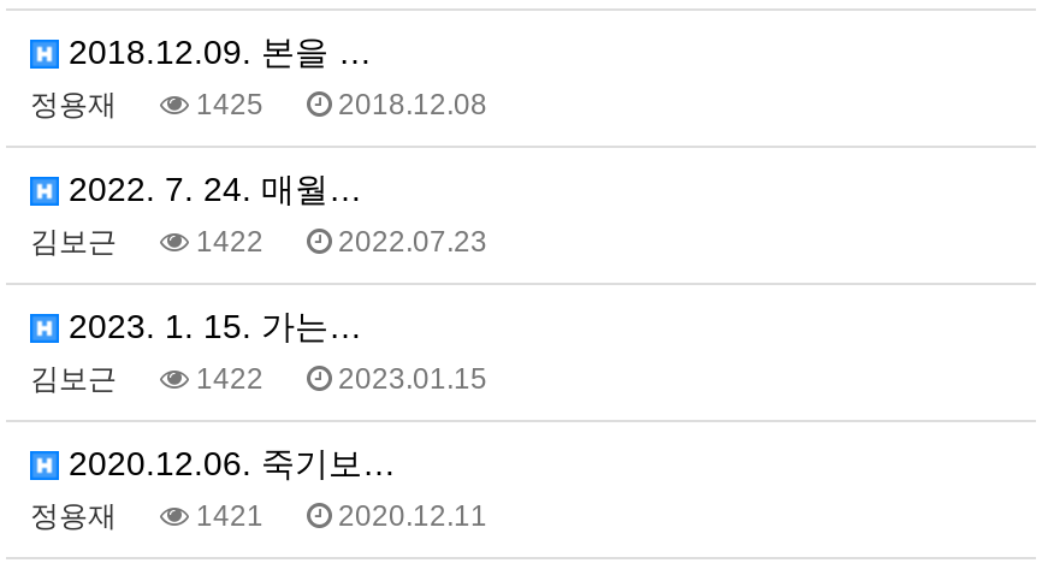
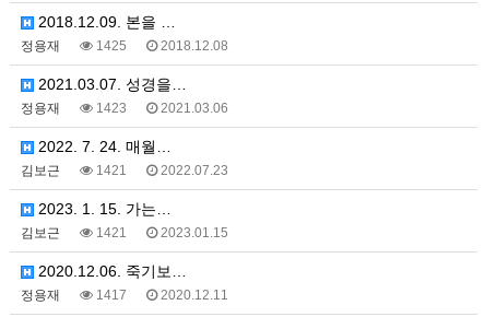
none -> [21,75,228,116] 2021.03.07. 성경을… | 정용재 | 1423 | 2021.03.06
[189,225,487,259] 1422 2022.07.23 -> [93,163,228,178] 1421 2022.07.23
[189,362,487,396] 1422 2023.01.15 -> [93,225,228,240] 1421 2023.01.15
[189,499,487,533] 1421 2020.12.11 -> [93,287,228,303] 1417 2020.12.11

